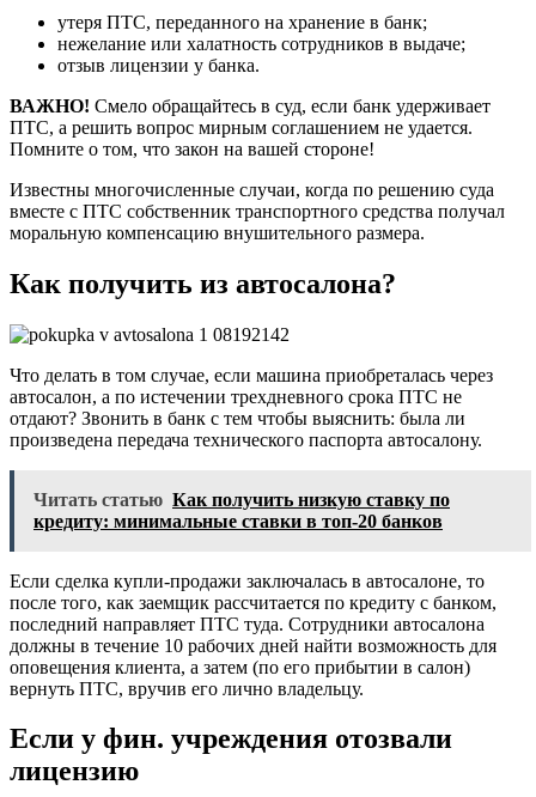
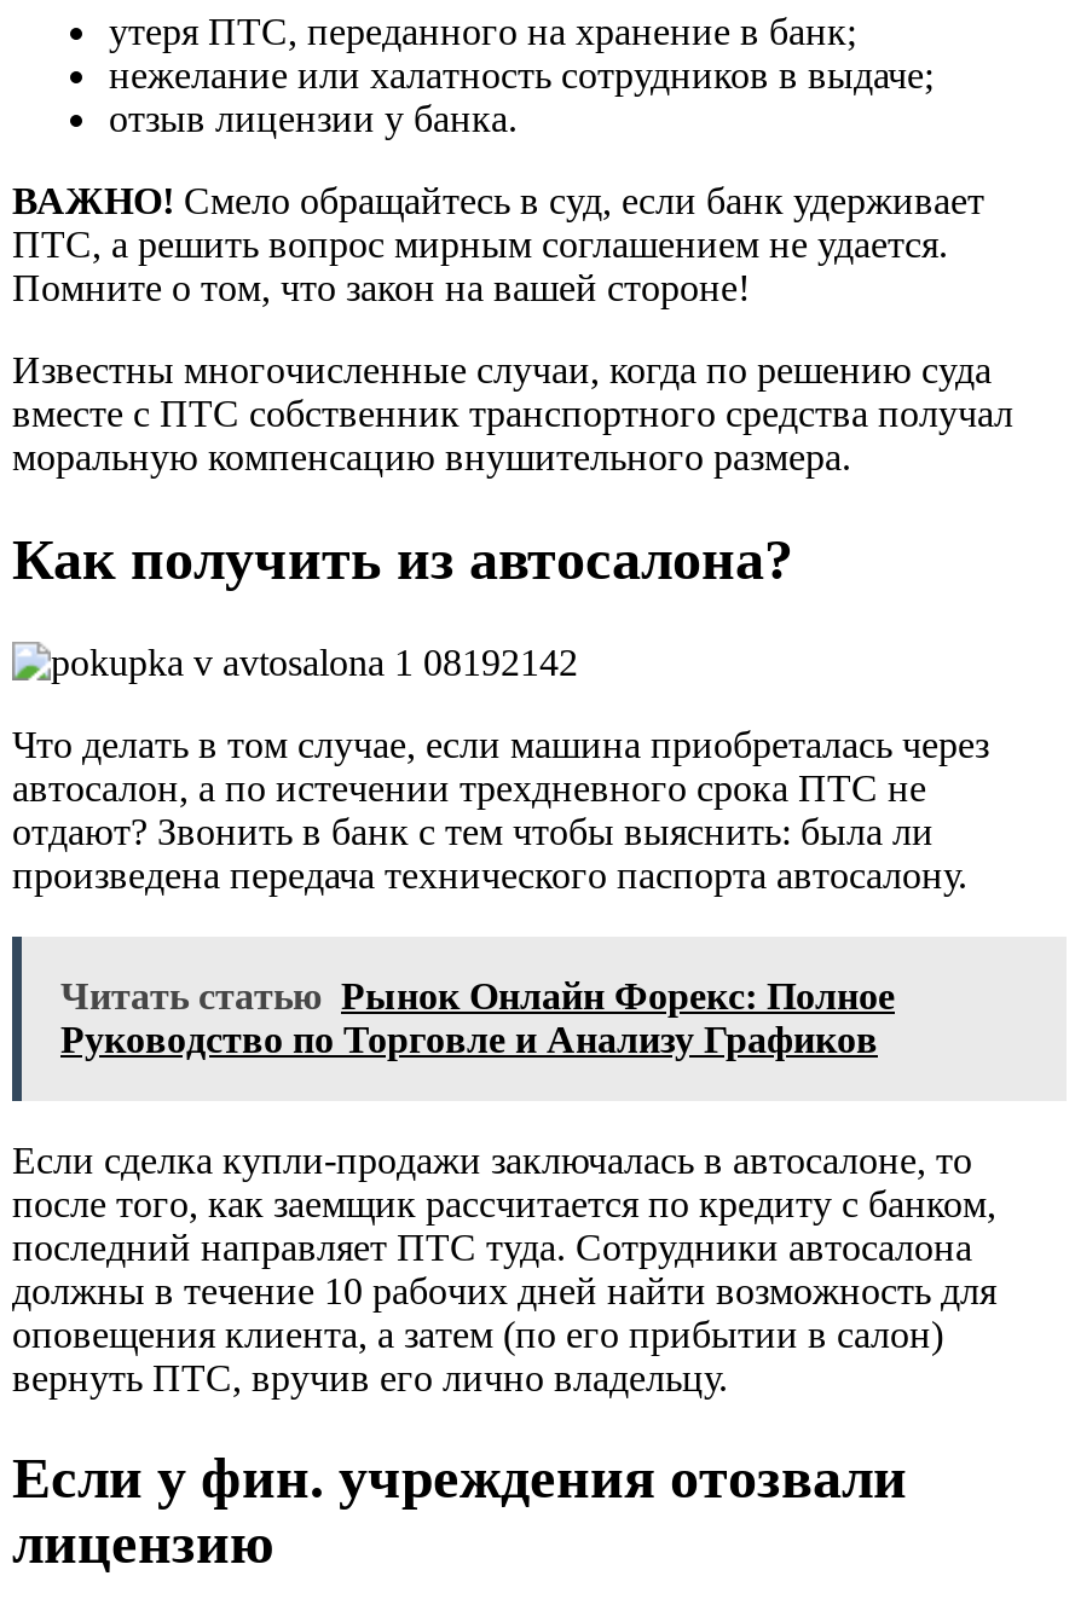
[33,489,450,531] Читать статью Как получить низкую ставку по | кредиту: минимальные ставки в топ-20 банков -> [60,974,895,1059] Читать статью Рынок Онлайн Форекс: Полное | Руководство по Торговле и Анализу Графиков

